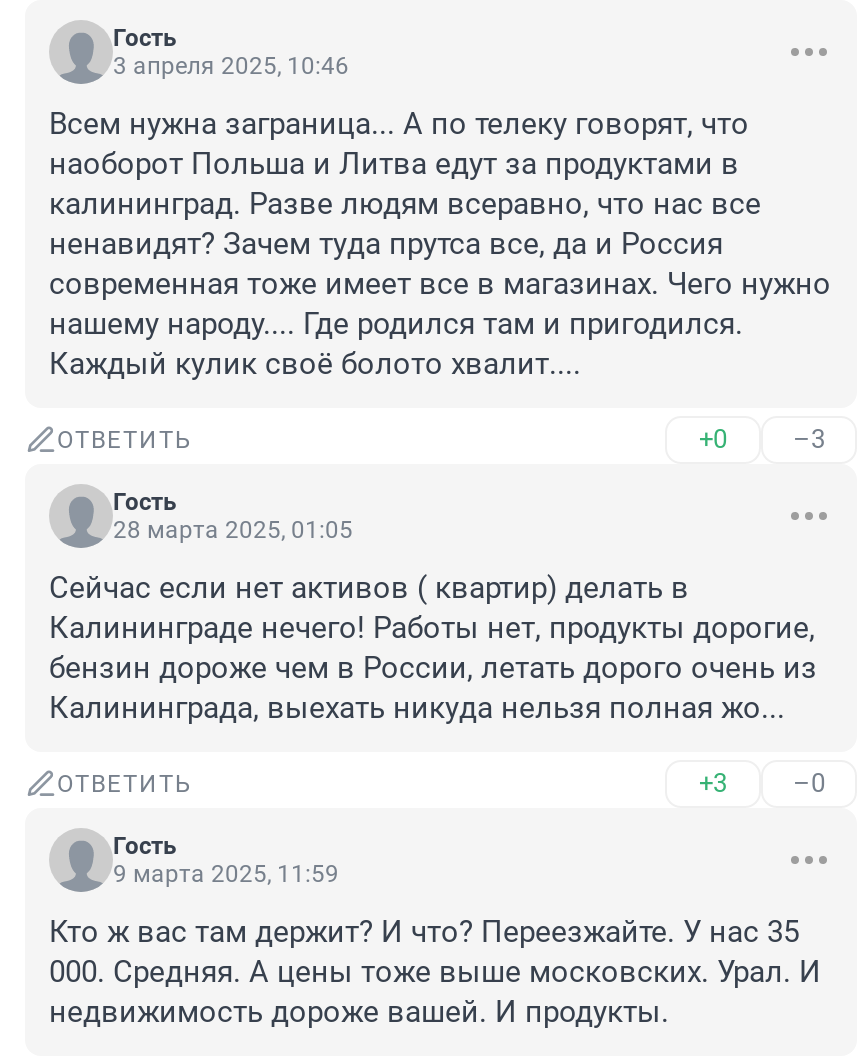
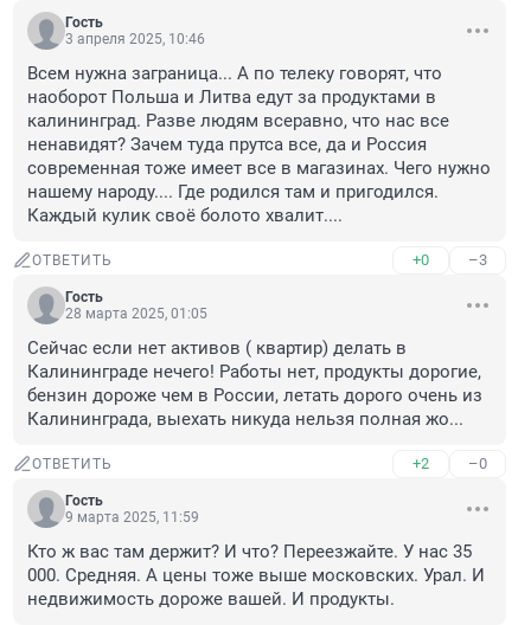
[699,768,727,798] +3 -> [413,455,429,472] +2

